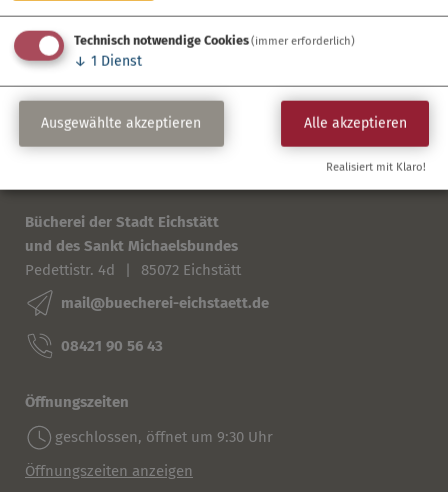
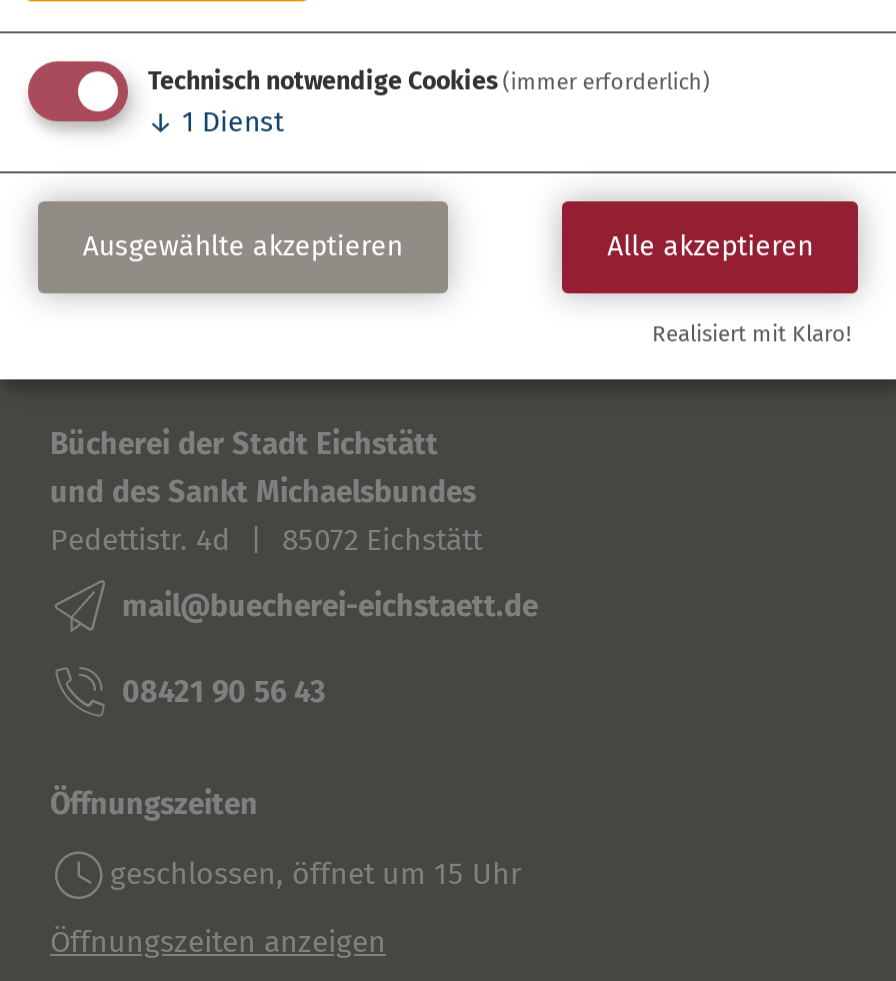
[55,428,273,446] geschlossen, öffnet um 9:30 Uhr -> [110,855,522,891] geschlossen, öffnet um 15 Uhr

